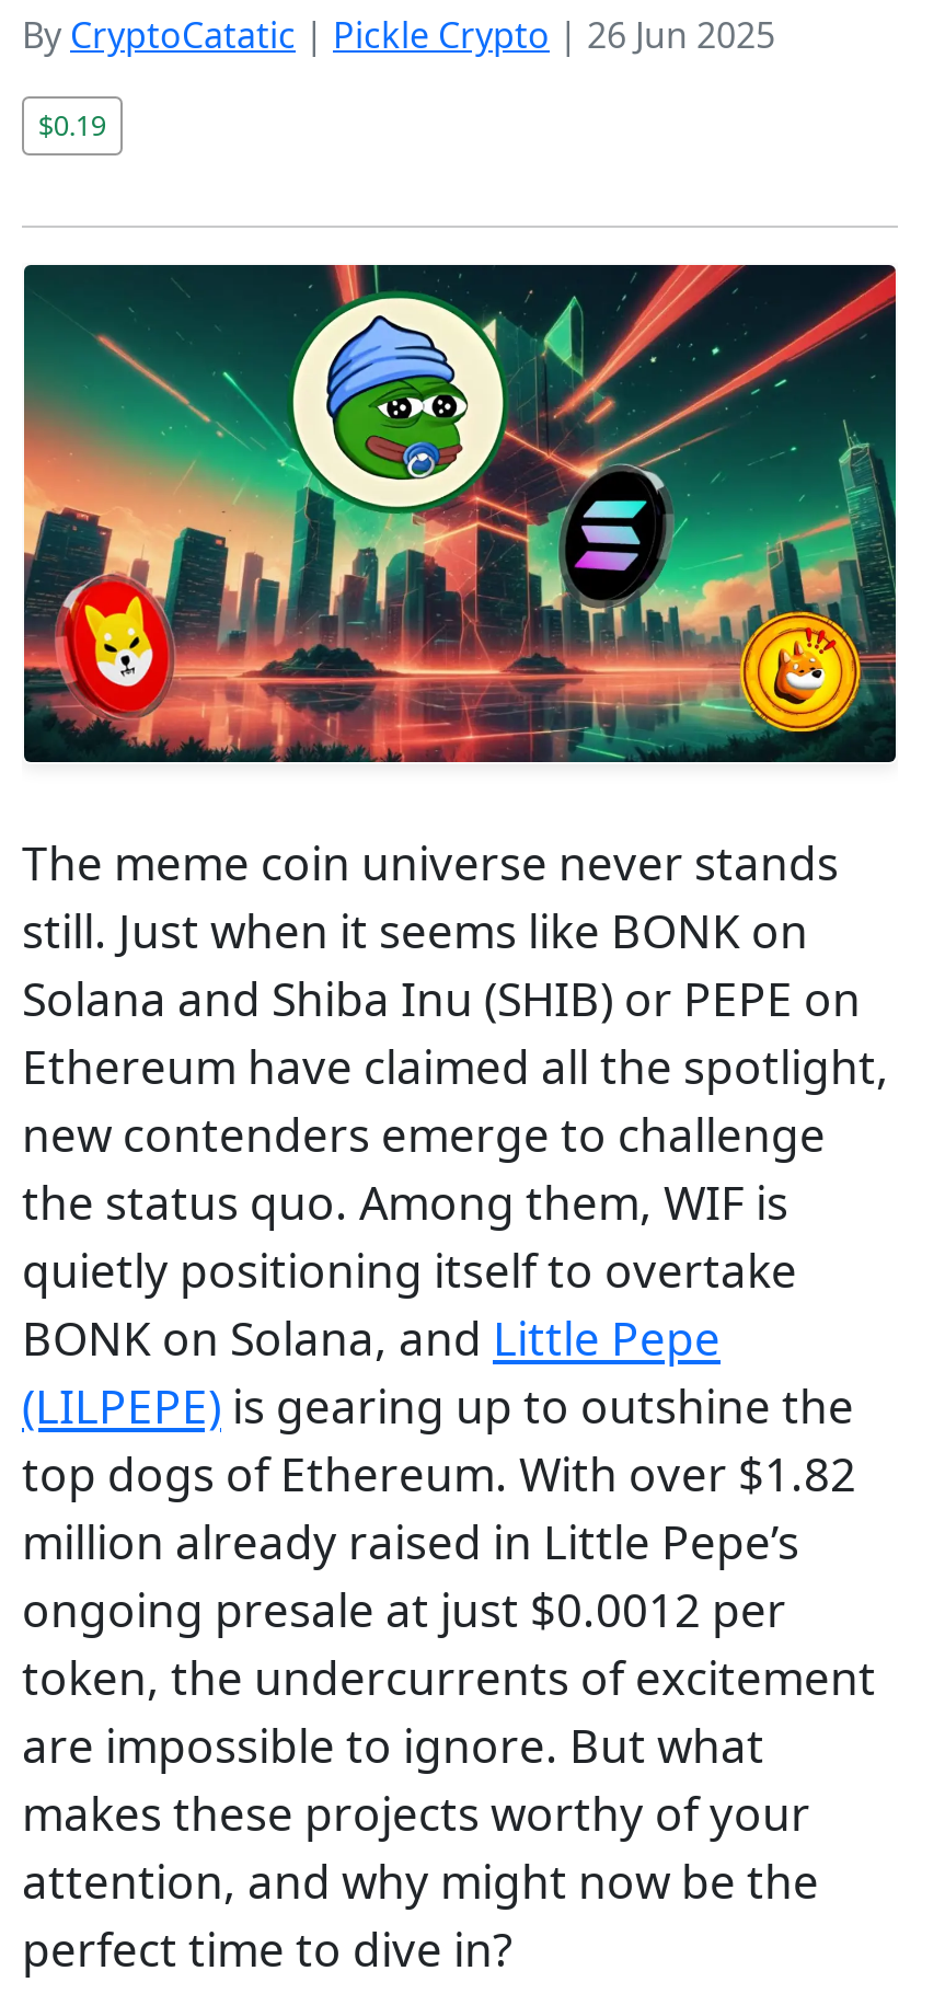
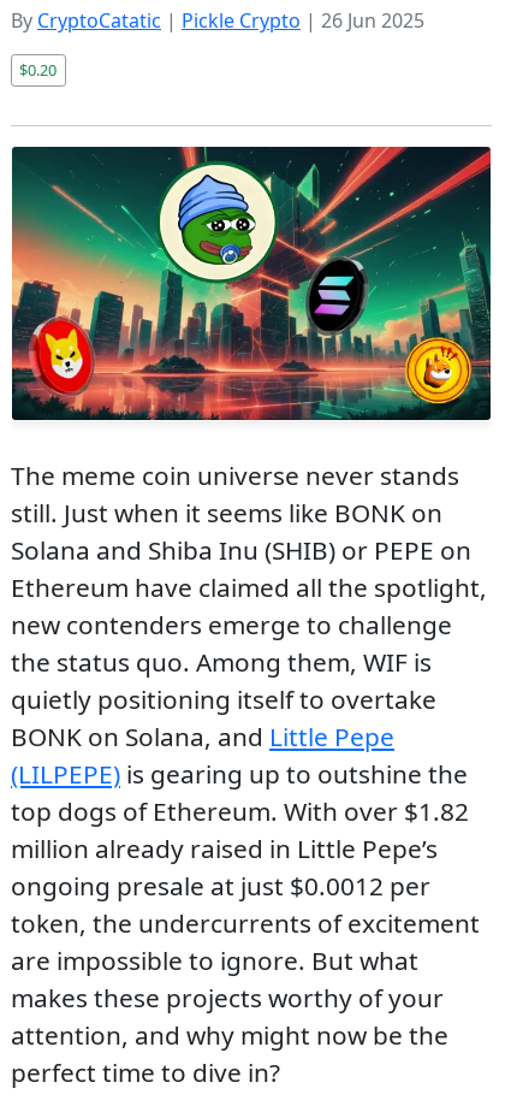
[38,105,106,144] $0.19 -> [20,59,57,80] $0.20

